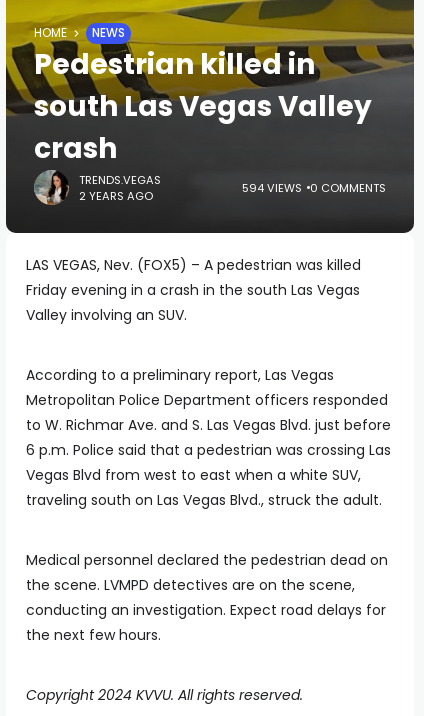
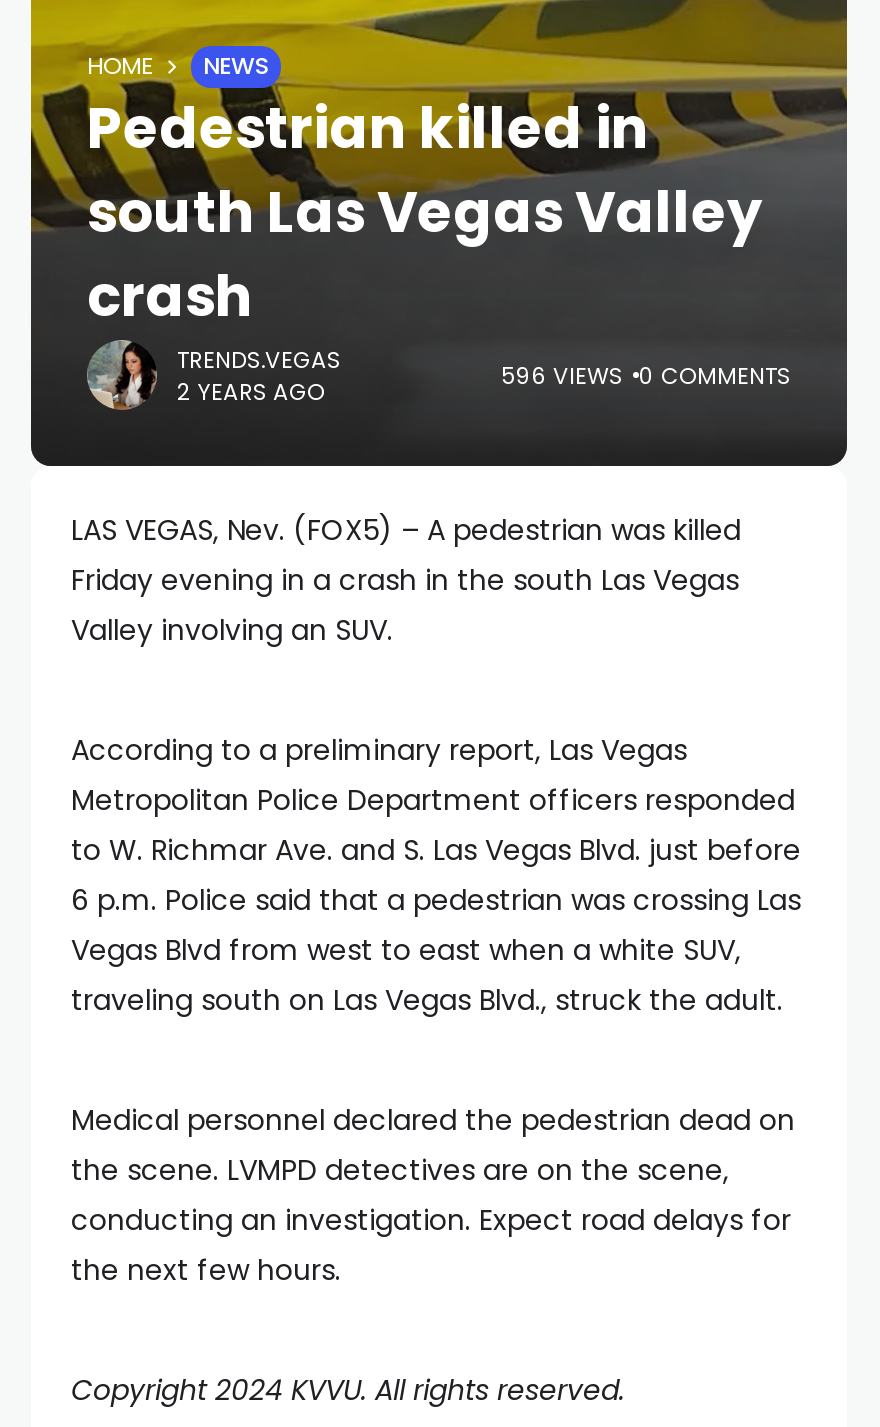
[242,179,386,195] 594 VIEWS 0 COMMENTS -> [501,359,791,391] 596 VIEWS 0 COMMENTS

